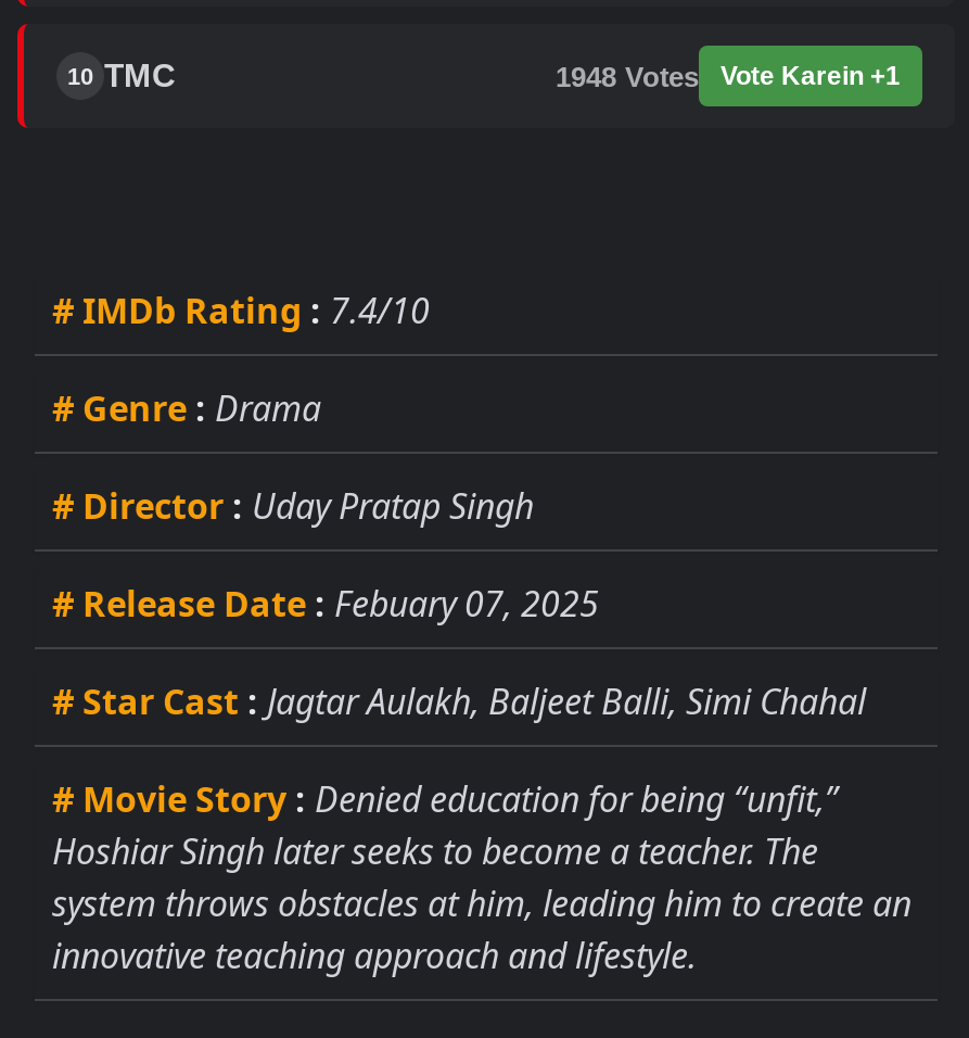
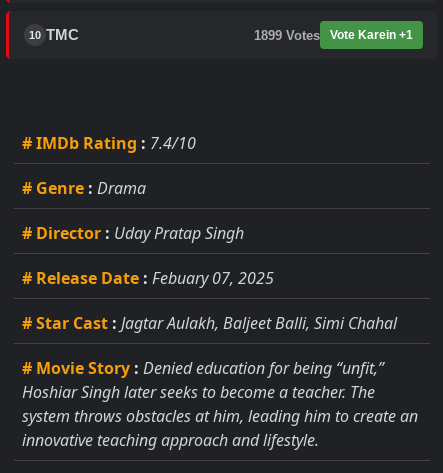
[556,60,901,92] 1948 Votes Vote Karein +1 -> [254,27,413,42] 1899 Votes Vote Karein +1

